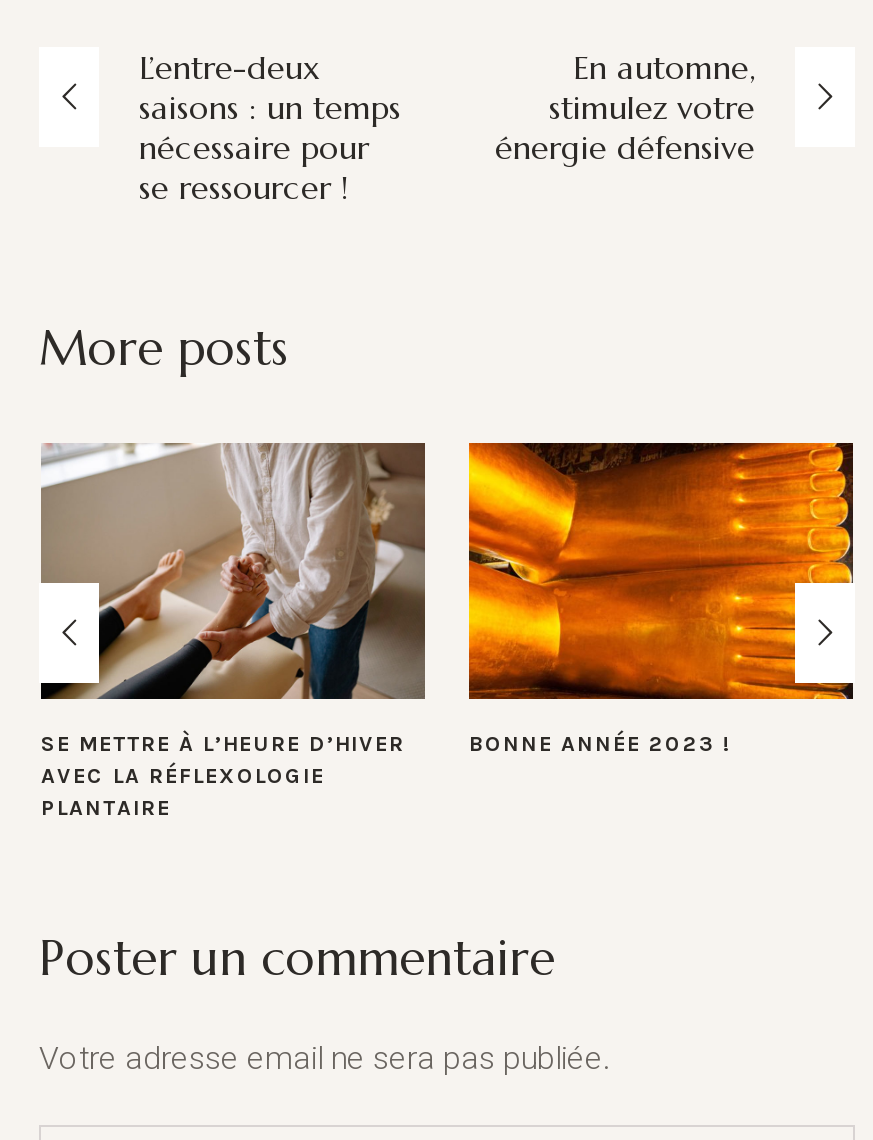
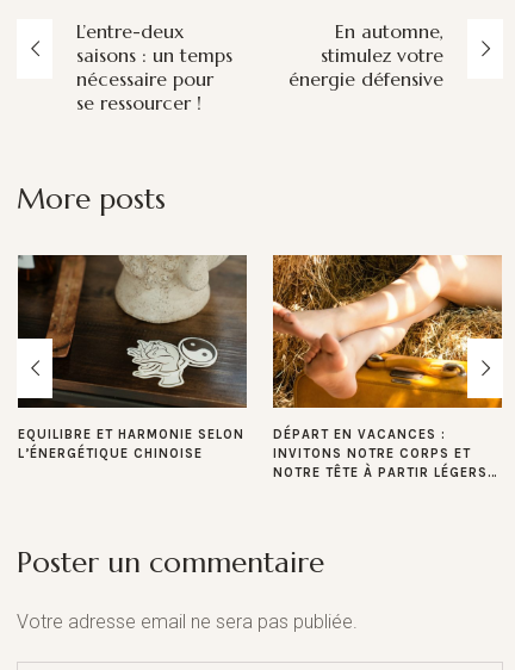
[41,443,425,821] [image] | SE METTRE À L’HEURE D’HIVER | AVEC LA RÉFLEXOLOGIE | PLANTAIRE -> [17,254,247,461] [image] | EQUILIBRE ET HARMONIE SELON | L’ÉNERGÉTIQUE CHINOISE
[467,441,855,757] [image] | BONNE ANNÉE 2023 ! -> [272,254,503,480] [image] | DÉPART EN VACANCES : | INVITONS NOTRE CORPS ET | NOTRE TÊTE À PARTIR LÉGERS…

